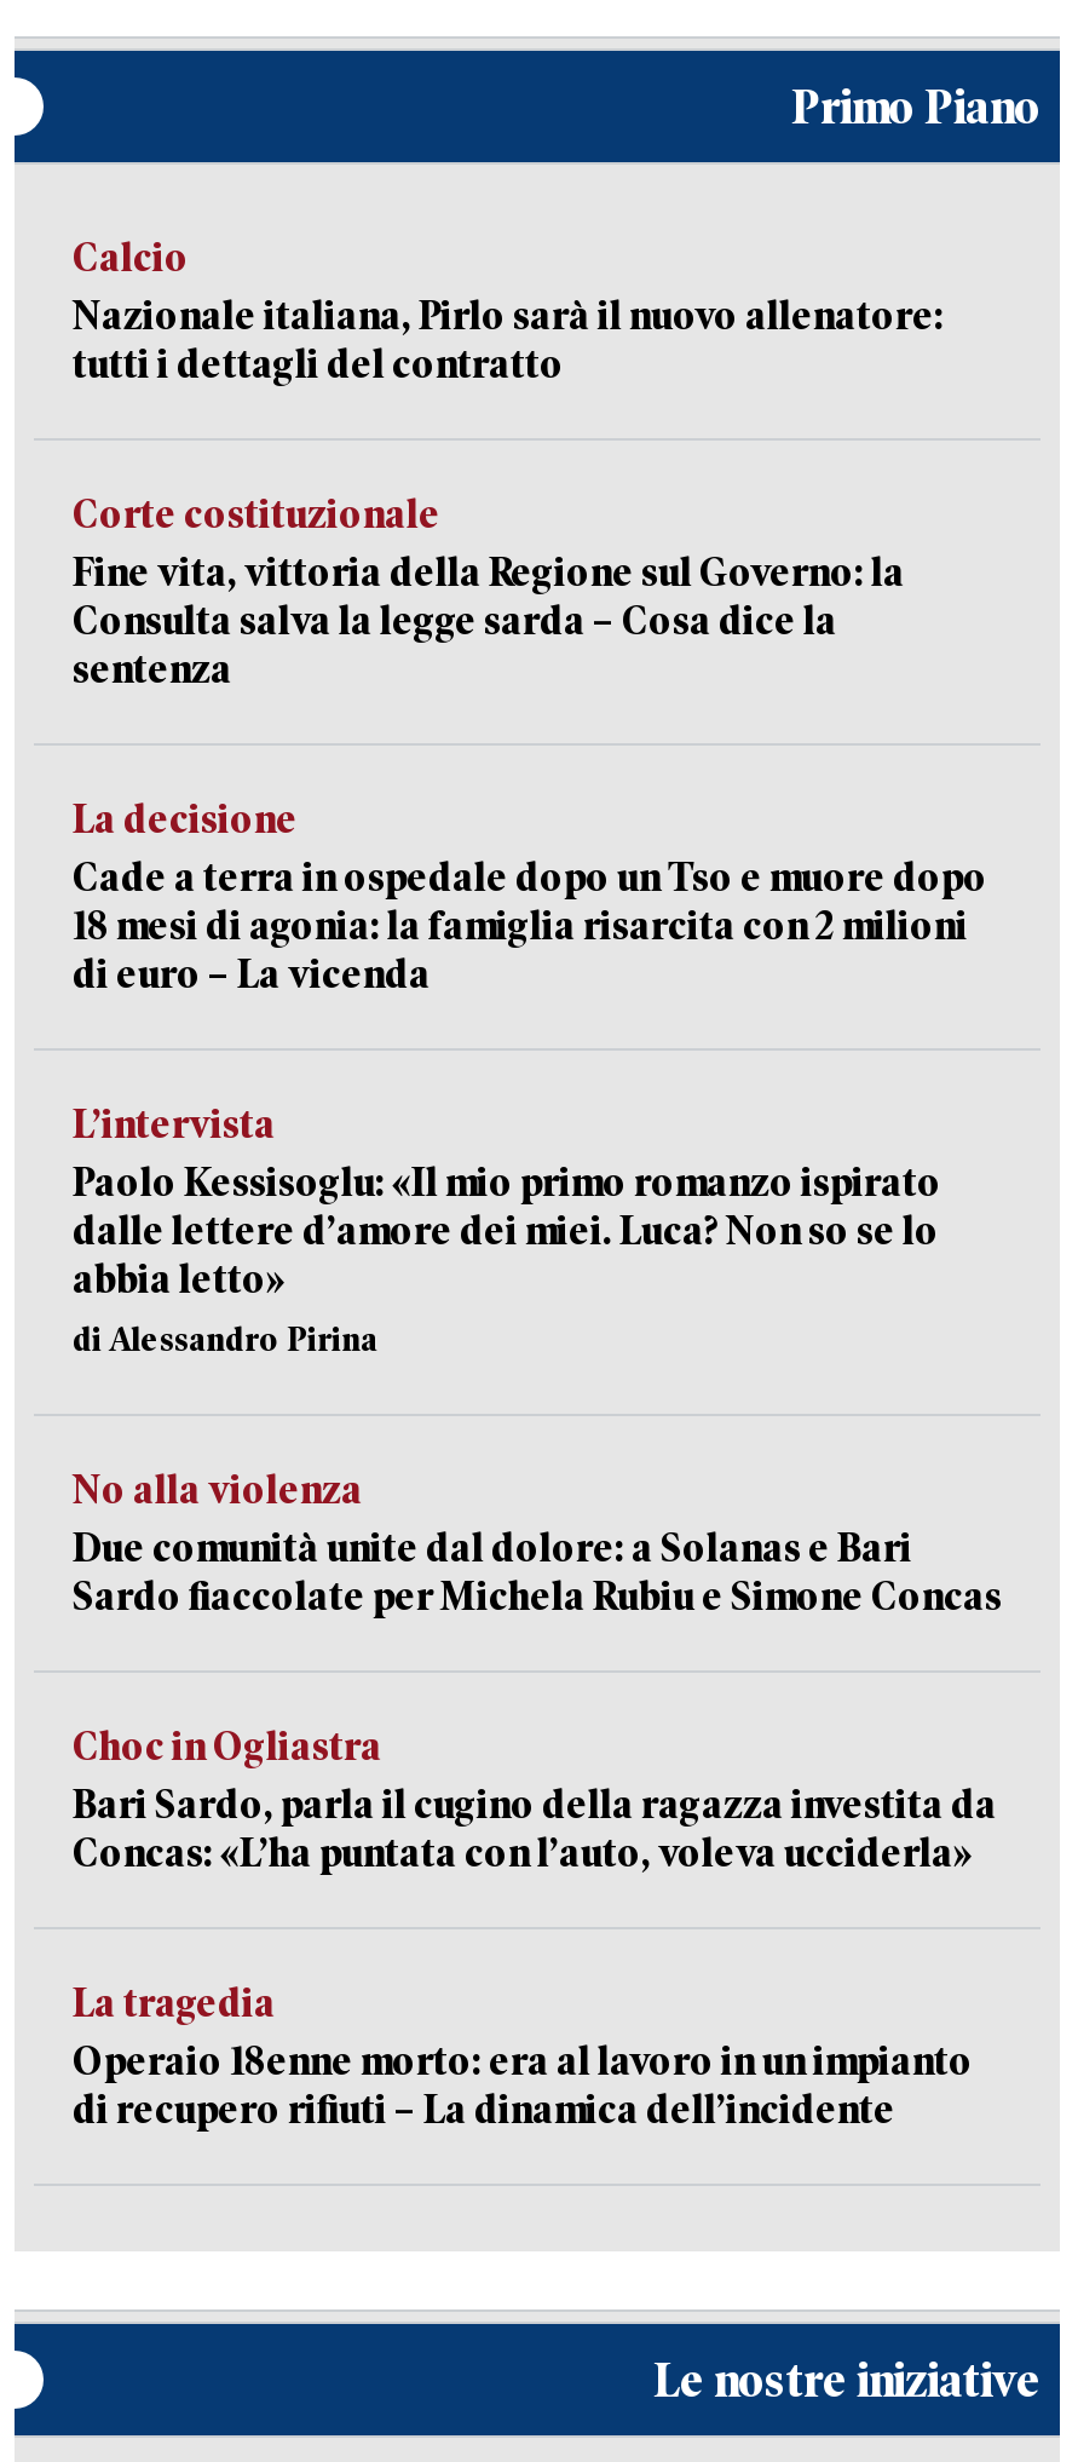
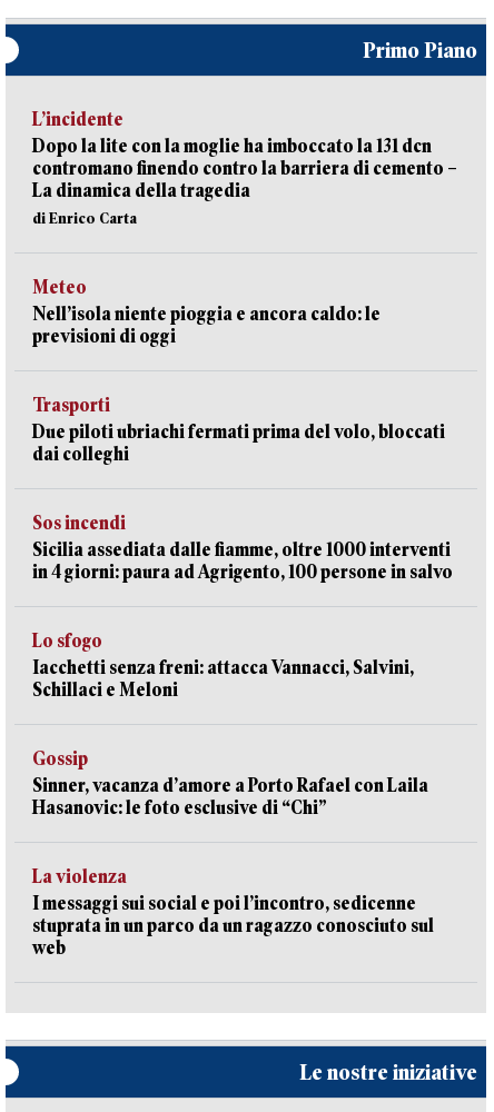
[73,235,944,387] Calcio | Nazionale italiana, Pirlo sarà il nuovo allenatore: | tutti i dettagli del contratto -> [32,109,457,227] L’incidente | Dopo la lite con la moglie ha imboccato la 131 dcn | contromano finendo contro la barriera di cemento – | La dinamica della tragedia | di Enrico Carta
[73,491,905,692] Corte costituzionale | Fine vita, vittoria della Regione sul Governo: la | Consulta salva la legge sarda – Cosa dice la | sentenza -> [32,277,381,347] Meteo | Nell’isola niente pioggia e ancora caldo: le | previsioni di oggi
[73,796,987,997] La decisione | Cade a terra in ospedale dopo un Tso e muore dopo | 18 mesi di agonia: la famiglia risarcita con 2 milioni | di euro – La vicenda -> [32,395,445,465] Trasporti | Due piloti ubriachi fermati prima del volo, bloccati | dai colleghi
[73,1101,941,1358] L’intervista | Paolo Kessisoglu: «Il mio primo romanzo ispirato | dalle lettere d’amore dei miei. Luca? Non so se lo | abbia letto» | di Alessandro Pirina -> [32,513,453,583] Sos incendi | Sicilia assediata dalle fiamme, oltre 1000 interventi | in 4 giorni: paura ad Agrigento, 100 persone in salvo
[73,1467,1002,1620] No alla violenza | Due comunità unite dal dolore: a Solanas e Bari | Sardo fiaccolate per Michela Rubiu e Simone Concas -> [32,631,414,701] Lo sfogo | Iacchetti senza freni: attacca Vannacci, Salvini, | Schillaci e Meloni
[73,1724,997,1876] Choc in Ogliastra | Bari Sardo, parla il cugino della ragazza investita da | Concas: «L’ha puntata con l’auto, voleva ucciderla» -> [32,748,428,818] Gossip | Sinner, vacanza d’amore a Porto Rafael con Laila | Hasanovic: le foto esclusive di “Chi”
[73,1980,973,2133] La tragedia | Operaio 18enne morto: era al lavoro in un impianto | di recupero rifiuti – La dinamica dell’incidente -> [32,866,434,959] La violenza | I messaggi sui social e poi l’incontro, sedicenne | stuprata in un parco da un ragazzo conosciuto sul | web

